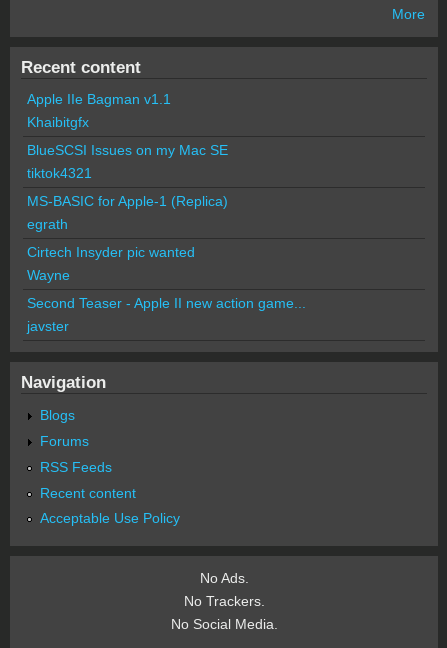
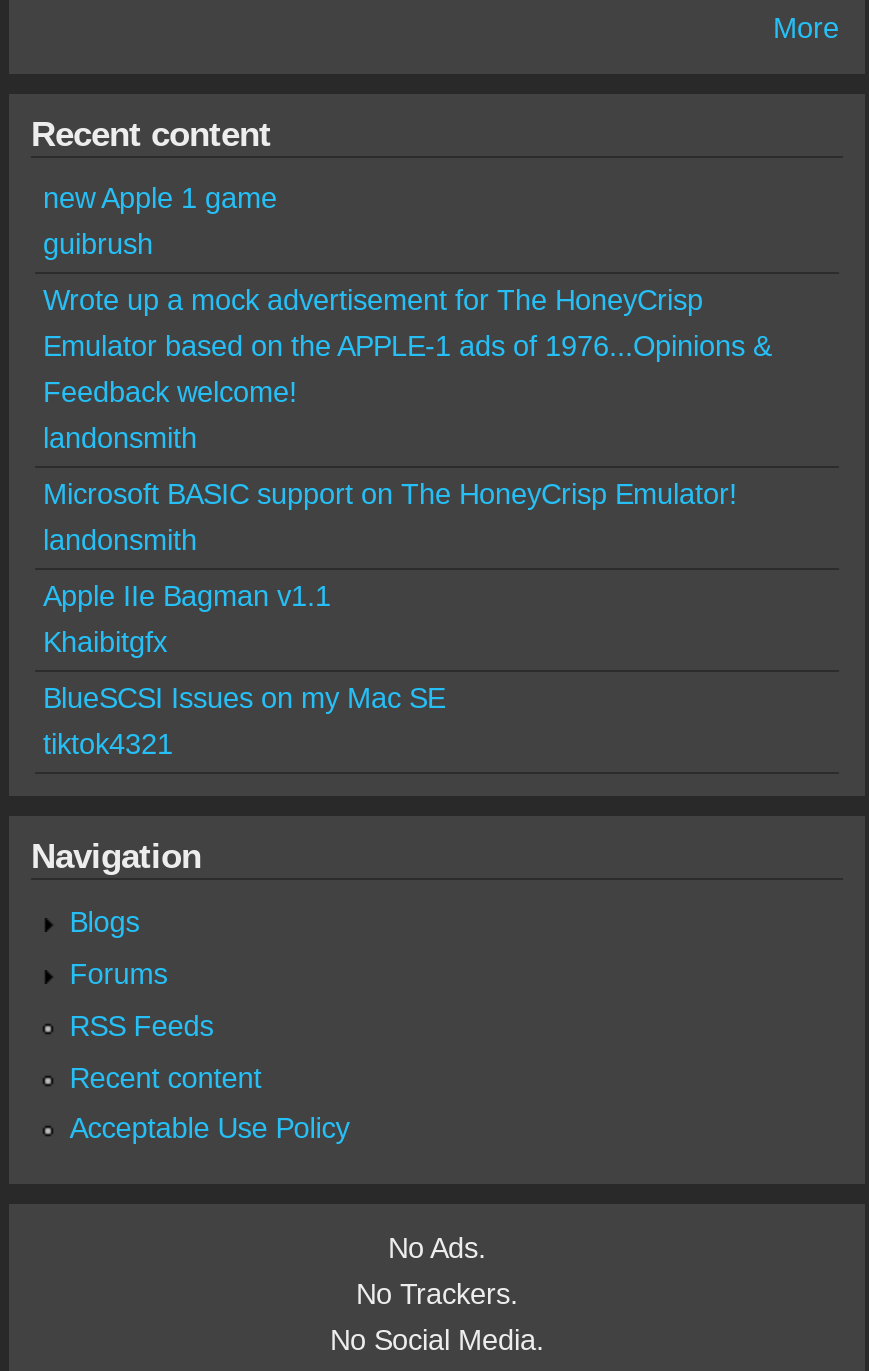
none -> [43,182,771,556] new Apple 1 game | guibrush | Wrote up a mock advertisement for The HoneyCrisp | Emulator based on the APPLE-1 ads of 1976...Opinions & | Feedback welcome! | landonsmith | Microsoft BASIC support on The HoneyCrisp Emulator! | landonsmith
moved [27,91,228,181] -> [43,580,445,760]: Apple IIe Bagman v1.1 | Khaibitgfx | BlueSCSI Issues on my Mac SE | tiktok4321
[27,193,306,334] MS-BASIC for Apple-1 (Replica) | egrath | Cirtech Insyder pic wanted | Wayne | Second Teaser - Apple II new action game... | javster -> none

